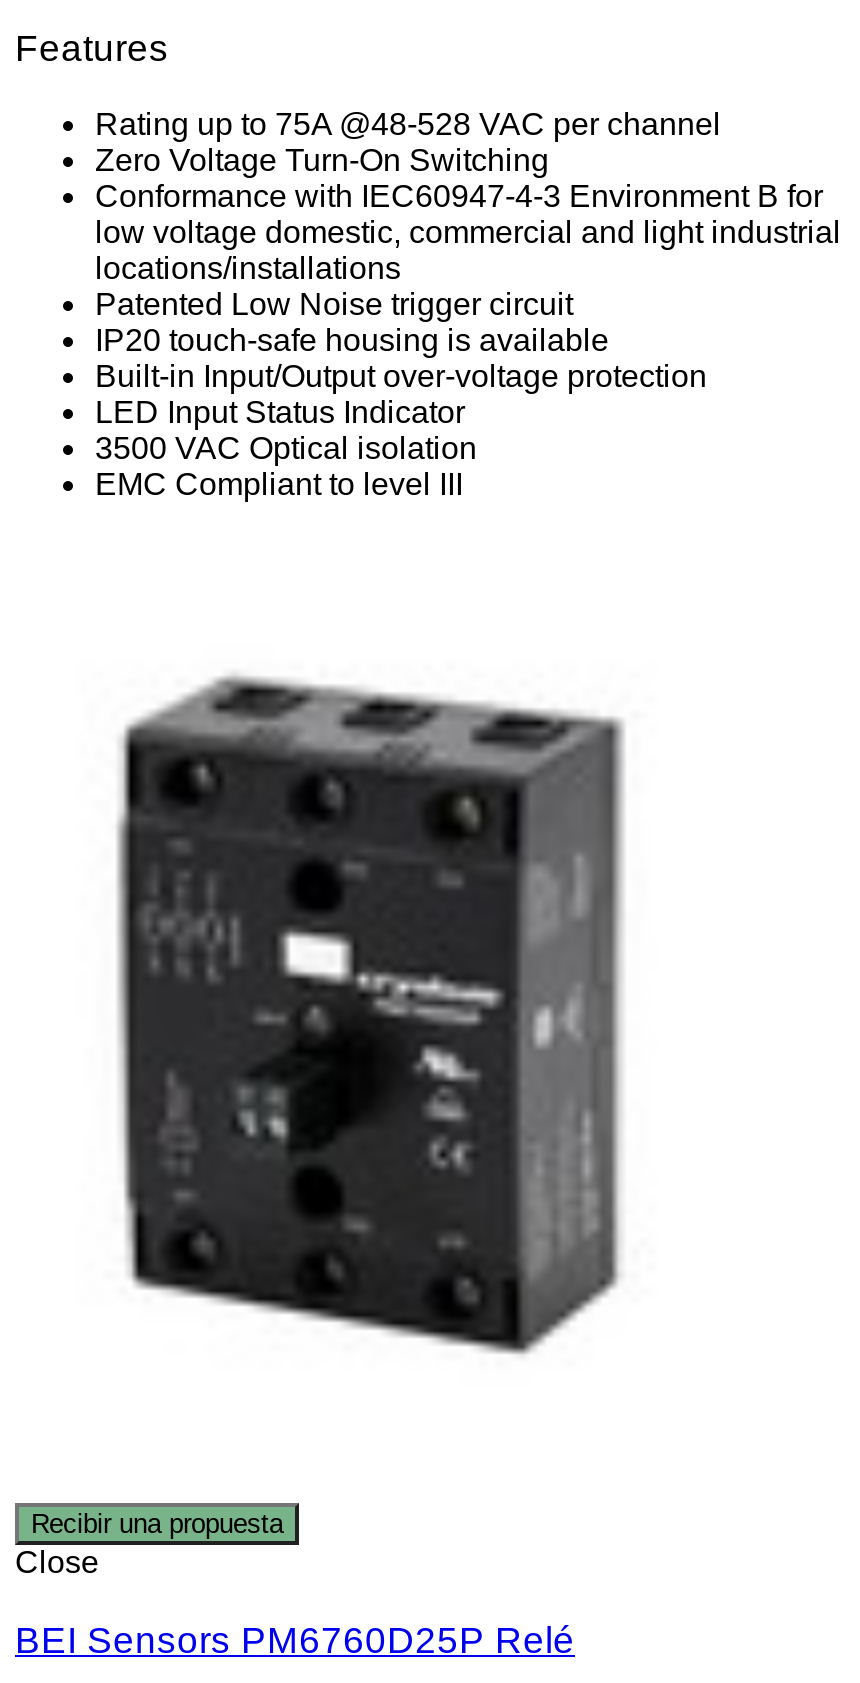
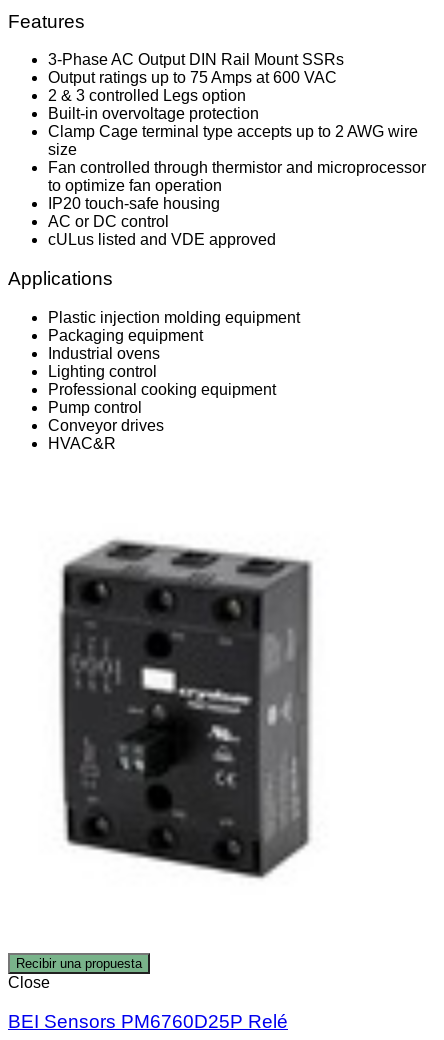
[95,108,841,502] Rating up to 75A @48-528 VAC per channel | Zero Voltage Turn-On Switching | Conformance with IEC60947-4-3 Environment B for | low voltage domestic, commercial and light industrial | locations/installations | Patented Low Noise trigger circuit | IP20 touch-safe housing is available | Built-in Input/Output over-voltage protection | LED Input Status Indicator | 3500 VAC Optical isolation | EMC Compliant to level III -> [8,51,426,452] 3-Phase AC Output DIN Rail Mount SSRs | Output ratings up to 75 Amps at 600 VAC | 2 & 3 controlled Legs option | Built-in overvoltage protection | Clamp Cage terminal type accepts up to 2 AWG wire | size | Fan controlled through thermistor and microprocessor | to optimize fan operation | IP20 touch-safe housing | AC or DC control | cULus listed and VDE approved | Applications | Plastic injection molding equipment | Packaging equipment | Industrial ovens | Lighting control | Professional cooking equipment | Pump control | Conveyor drives | HVAC&R

